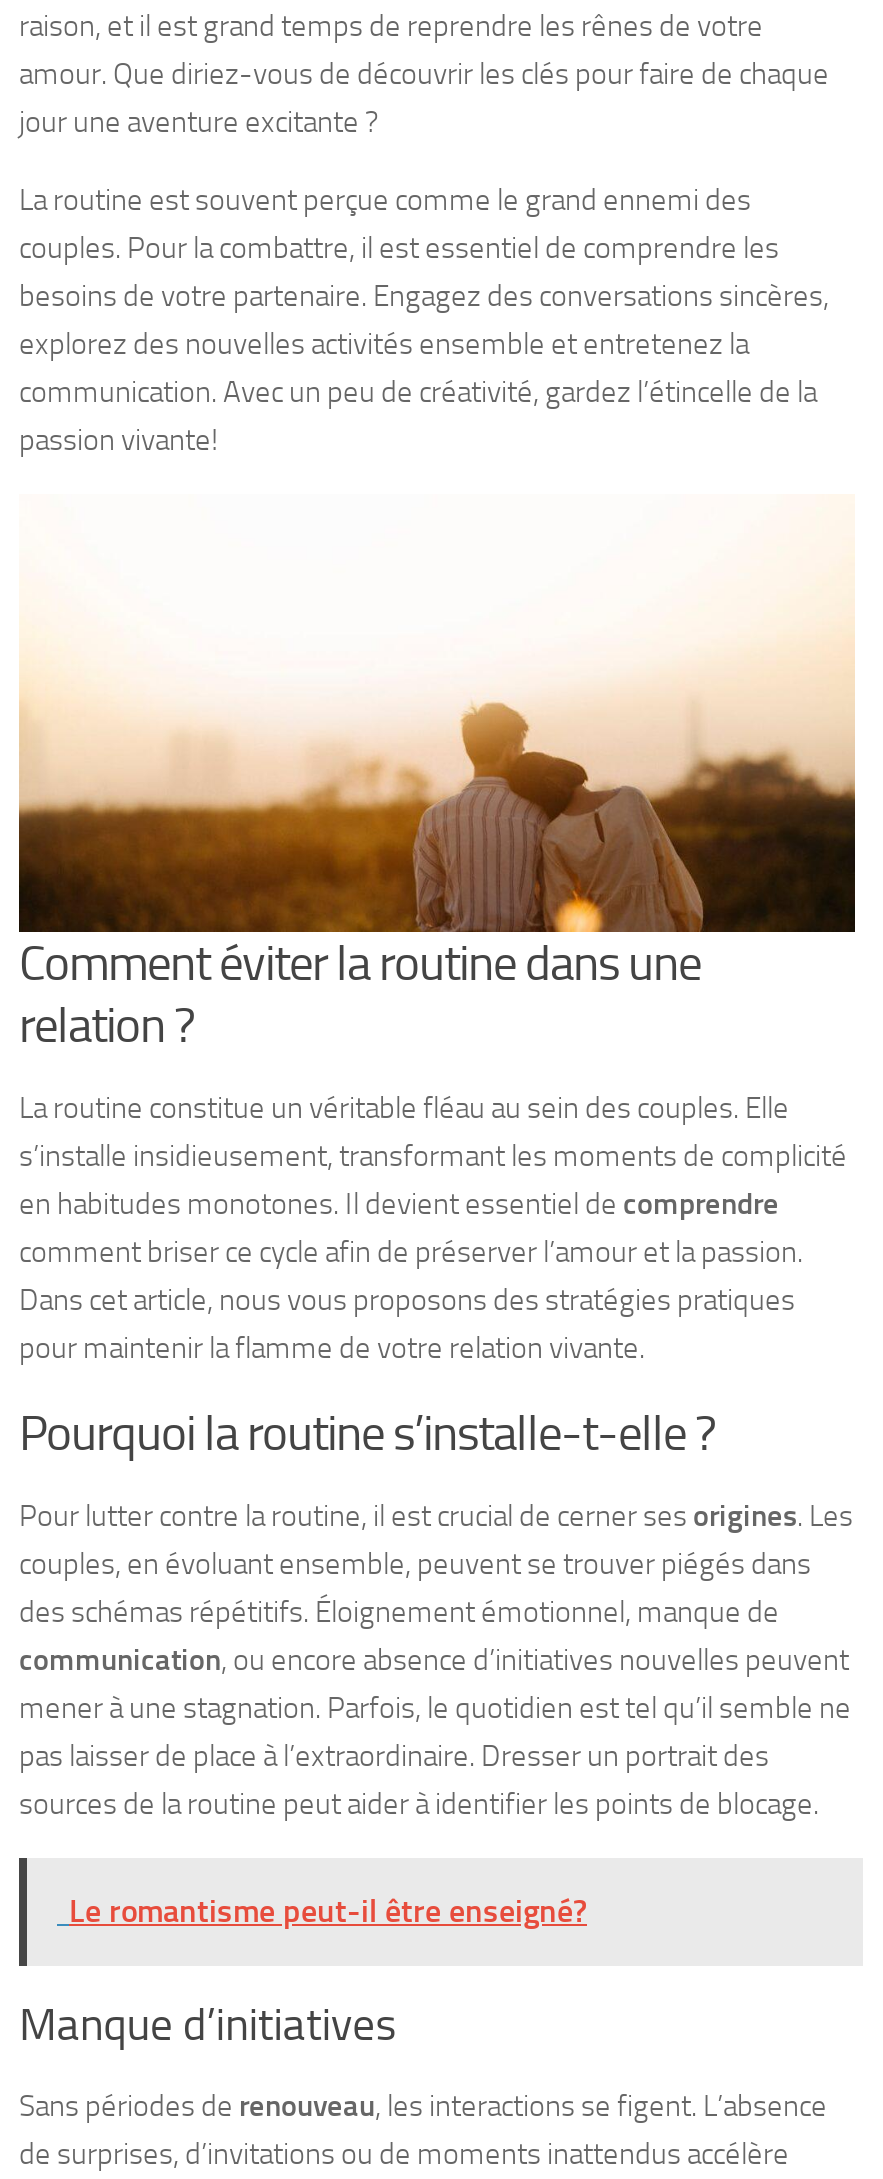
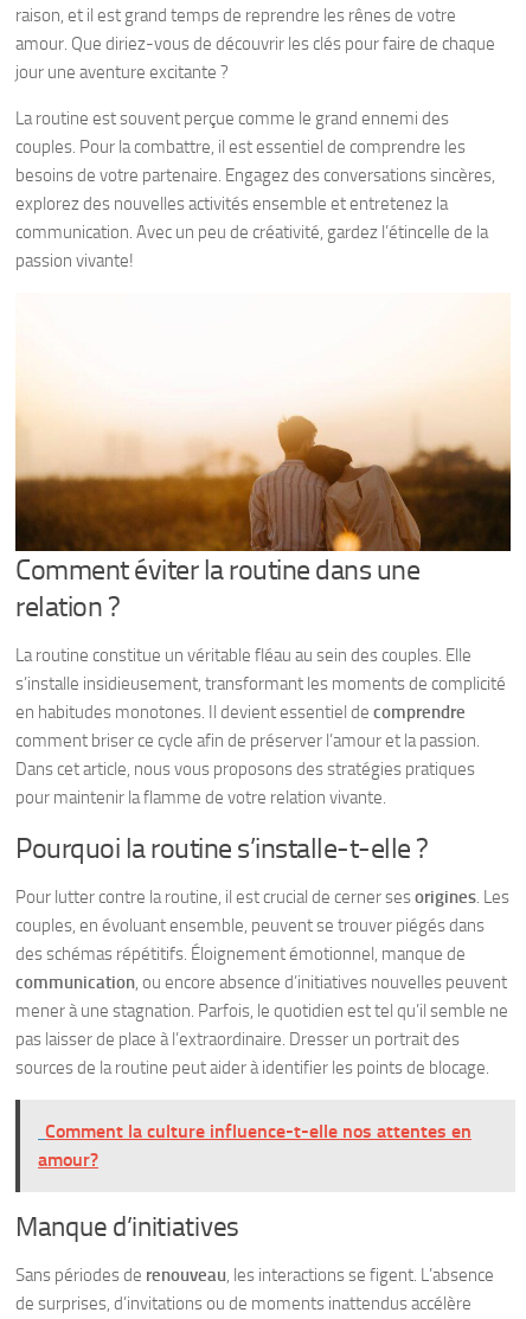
[69,1891,587,1929] Le romantisme peut-il être enseigné? -> [38,1120,472,1171] Comment la culture influence-t-elle nos attentes en | amour?

